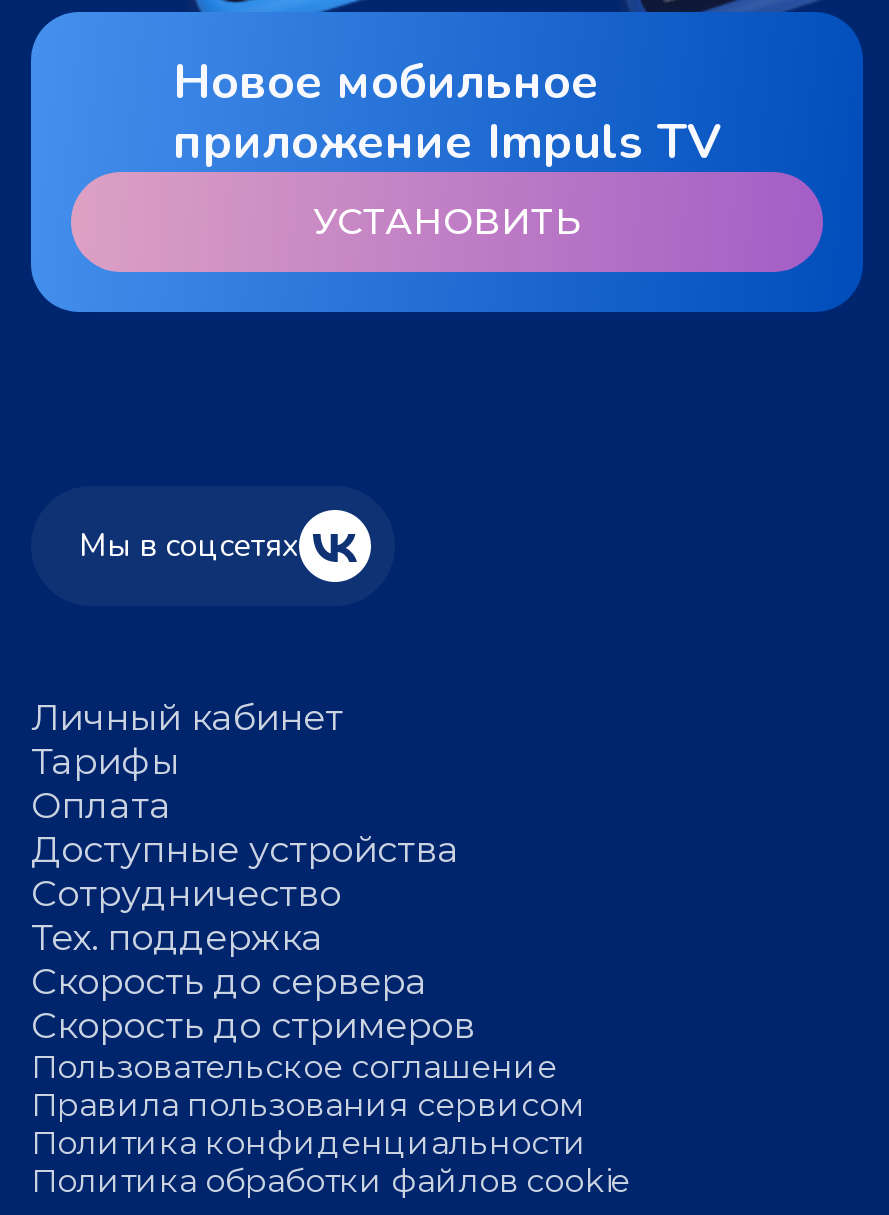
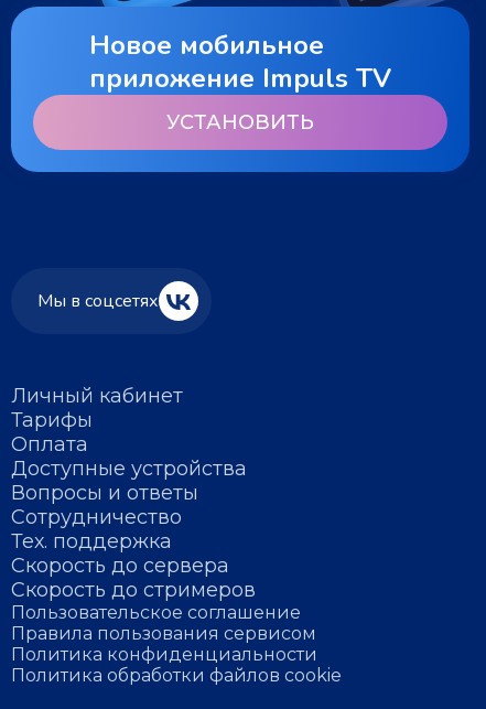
none -> [11,481,198,505] Вопросы и ответы

